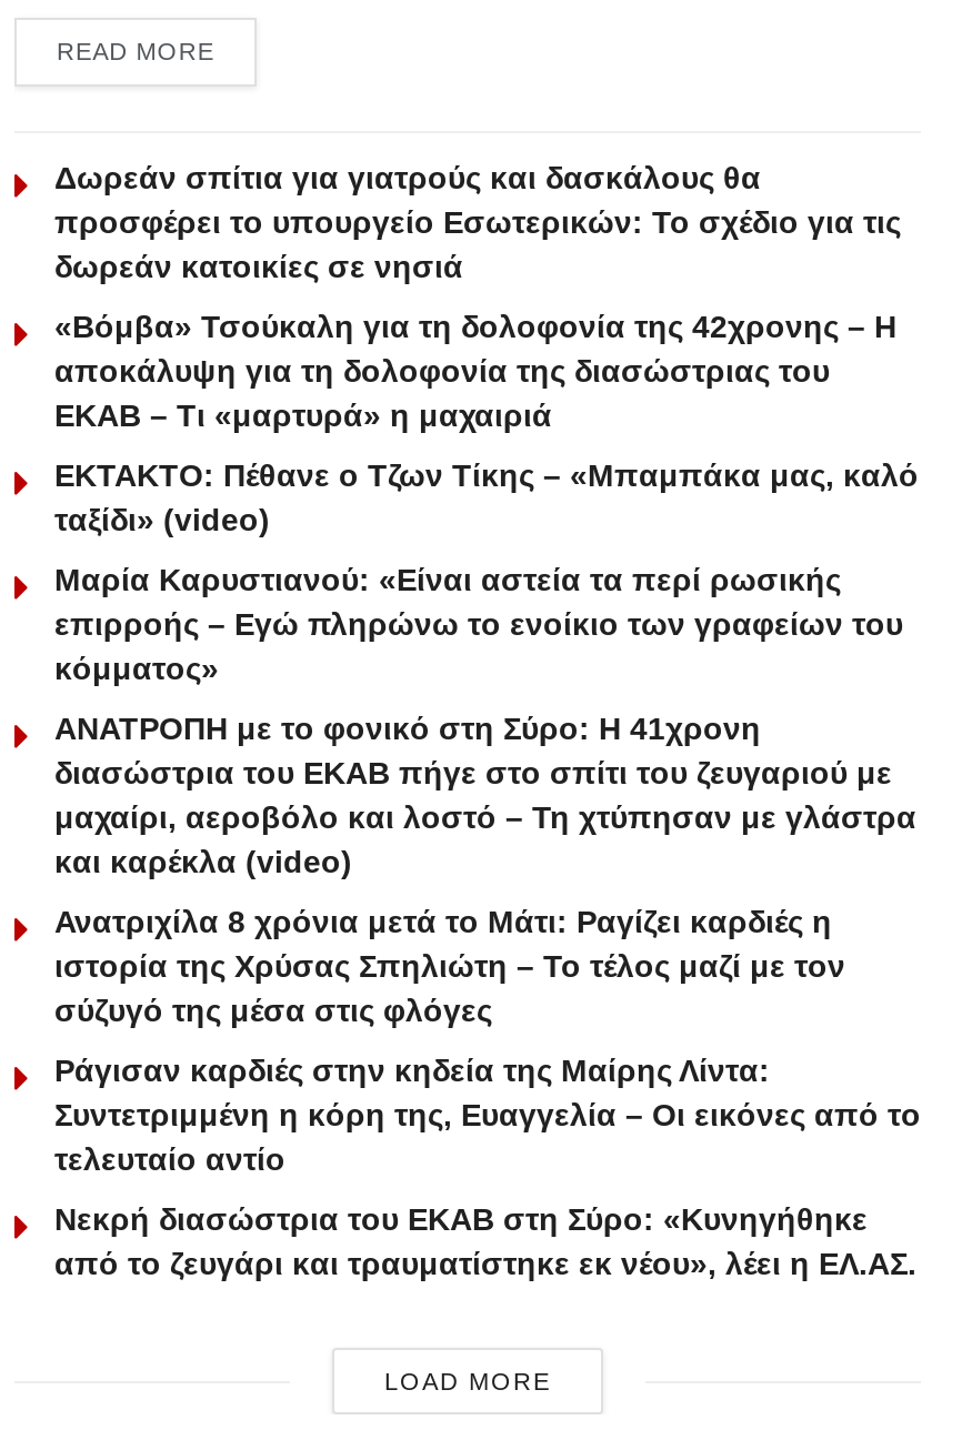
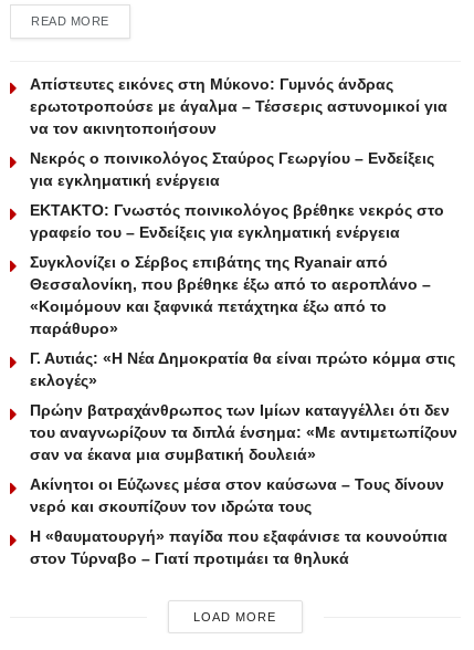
[54,160,901,284] Δωρεάν σπίτια για γιατρούς και δασκάλους θα | προσφέρει το υπουργείο Εσωτερικών: Το σχέδιο για τις | δωρεάν κατοικίες σε νησιά -> [30,75,447,137] Απίστευτες εικόνες στη Μύκονο: Γυμνός άνδρας | ερωτοτροπούσε με άγαλμα – Τέσσερις αστυνομικοί για | να τον ακινητοποιήσουν
[54,309,896,433] «Βόμβα» Τσούκαλη για τη δολοφονία της 42χρονης – Η | αποκάλυψη για τη δολοφονία της διασώστριας του | ΕΚΑΒ – Τι «μαρτυρά» η μαχαιριά -> [30,149,434,189] Νεκρός ο ποινικολόγος Σταύρος Γεωργίου – Ενδείξεις | για εγκληματική ενέργεια
[54,458,919,538] ΕΚΤΑΚΤΟ: Πέθανε ο Τζων Τίκης – «Μπαμπάκα μας, καλό | ταξίδι» (video) -> [30,201,444,241] ΕΚΤΑΚΤΟ: Γνωστός ποινικολόγος βρέθηκε νεκρός στο | γραφείο του – Ενδείξεις για εγκληματική ενέργεια
[54,562,903,686] Μαρία Καρυστιανού: «Είναι αστεία τα περί ρωσικής | επιρροής – Εγώ πληρώνω το ενοίκιο των γραφείων του | κόμματος» -> [30,253,431,337] Συγκλονίζει ο Σέρβος επιβάτης της Ryanair από | Θεσσαλονίκη, που βρέθηκε έξω από το αεροπλάνο – | «Κοιμόμουν και ξαφνικά πετάχτηκα έξω από το | παράθυρο»
[54,711,916,880] ΑΝΑΤΡΟΠΗ με το φονικό στη Σύρο: Η 41χρονη | διασώστρια του ΕΚΑΒ πήγε στο σπίτι του ζευγαριού με | μαχαίρι, αεροβόλο και λοστό – Τη χτύπησαν με γλάστρα | και καρέκλα (video) -> [30,349,455,389] Γ. Αυτιάς: «Η Νέα Δημοκρατία θα είναι πρώτο κόμμα στις | εκλογές»
[54,904,845,1028] Ανατριχίλα 8 χρόνια μετά το Μάτι: Ραγίζει καρδιές η | ιστορία της Χρύσας Σπηλιώτη – Το τέλος μαζί με τον | σύζυγό της μέσα στις φλόγες -> [30,401,457,463] Πρώην βατραχάνθρωπος των Ιμίων καταγγέλλει ότι δεν | του αναγνωρίζουν τα διπλά ένσημα: «Με αντιμετωπίζουν | σαν να έκανα μια συμβατική δουλειά»
[54,1053,921,1177] Ράγισαν καρδιές στην κηδεία της Μαίρης Λίντα: | Συντετριμμένη η κόρη της, Ευαγγελία – Οι εικόνες από το | τελευταίο αντίο -> [30,475,444,515] Ακίνητοι οι Εύζωνες μέσα στον καύσωνα – Τους δίνουν | νερό και σκουπίζουν τον ιδρώτα τους
[54,1202,916,1281] Νεκρή διασώστρια του ΕΚΑΒ στη Σύρο: «Κυνηγήθηκε | από το ζευγάρι και τραυματίστηκε εκ νέου», λέει η ΕΛ.ΑΣ. -> [30,527,447,567] Η «θαυματουργή» παγίδα που εξαφάνισε τα κουνούπια | στον Τύρναβο – Γιατί προτιμάει τα θηλυκά

